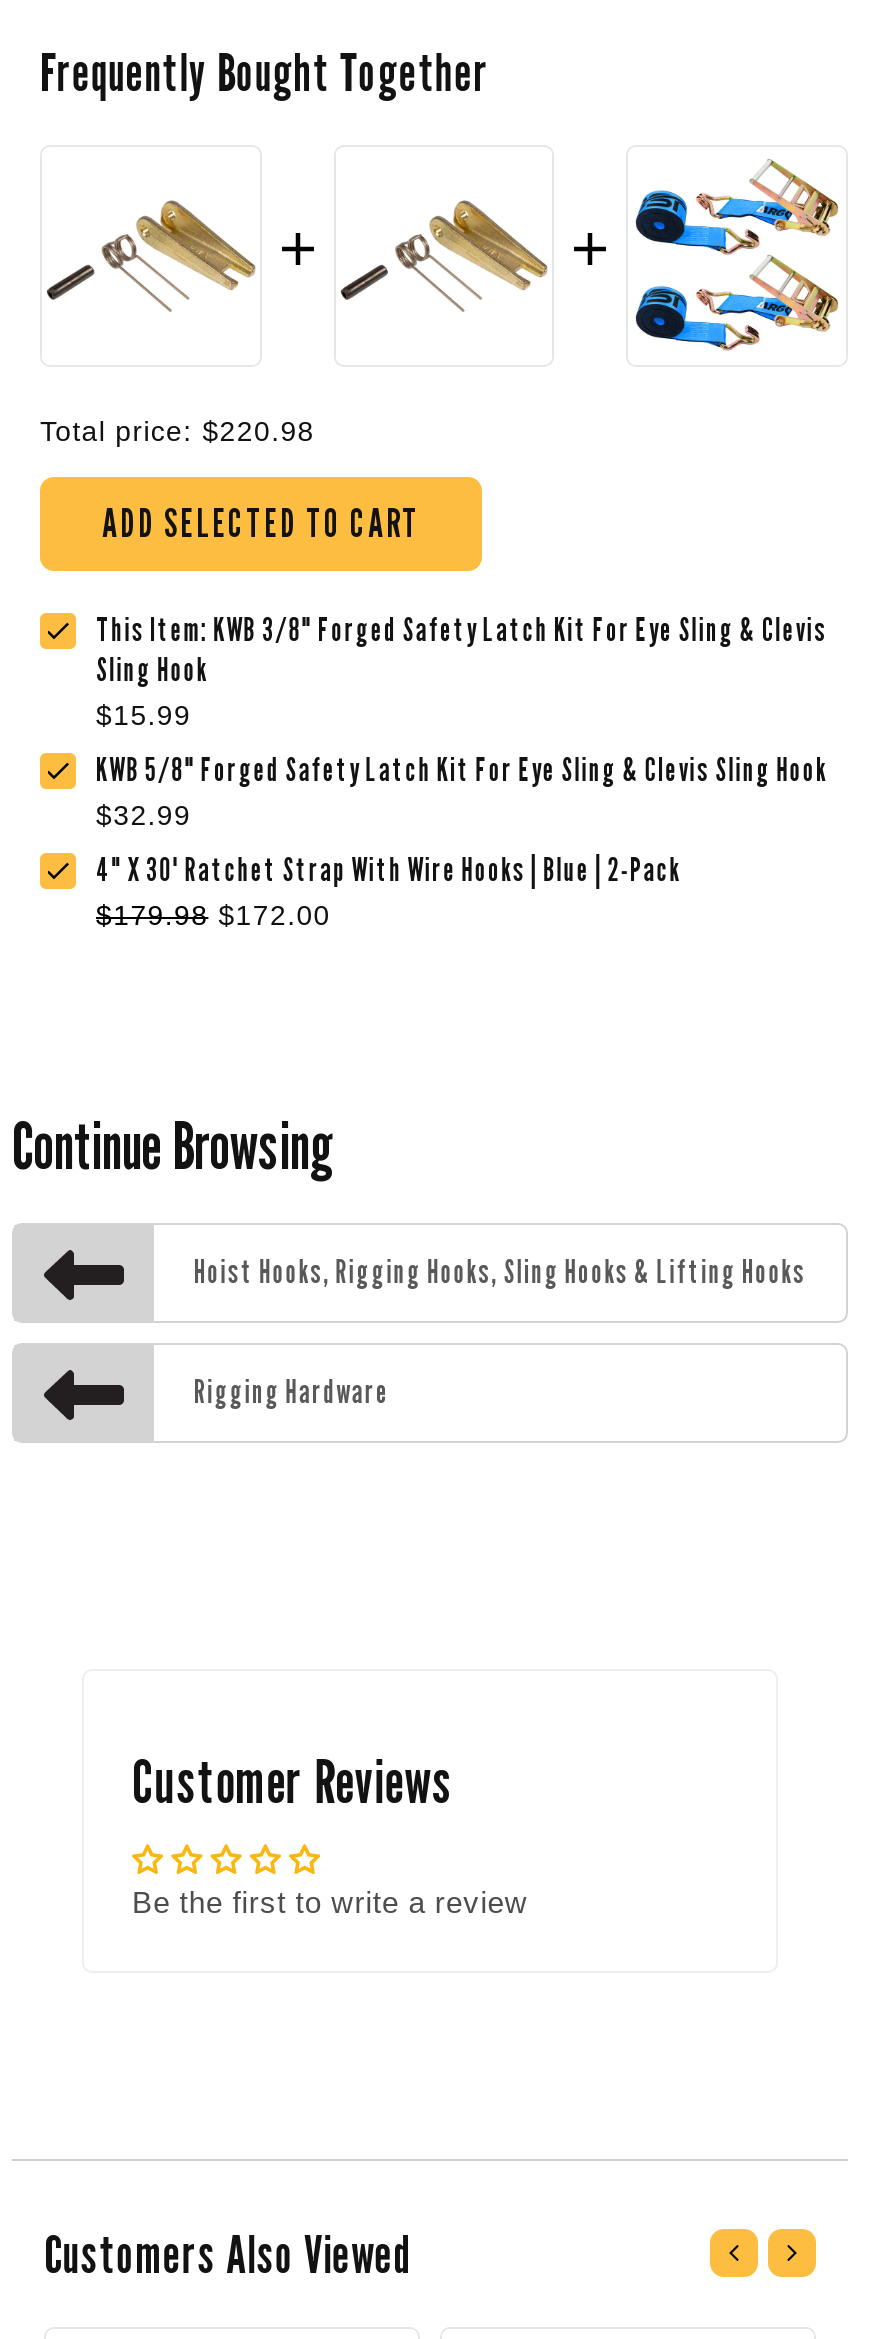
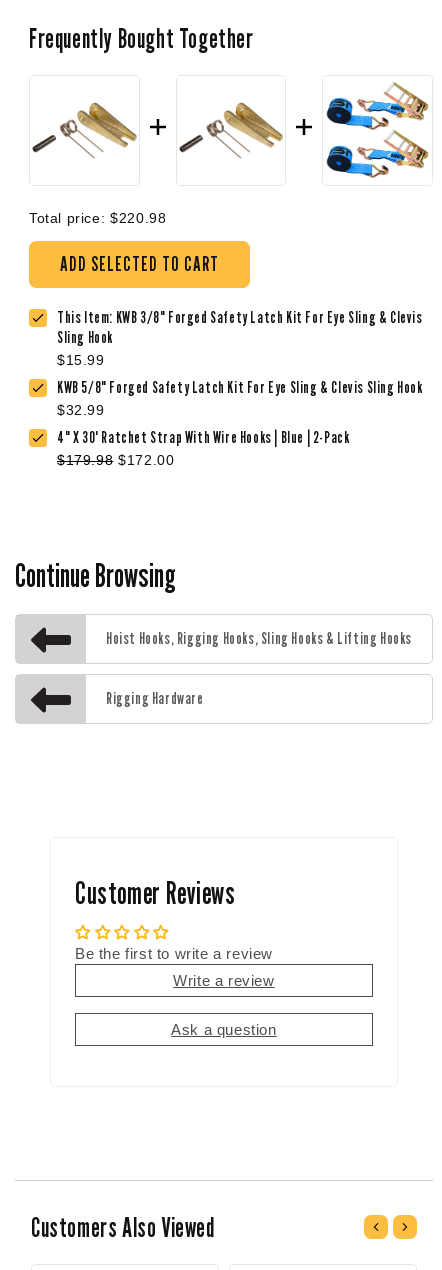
none -> [171,972,277,1038] Write a review | Ask a question

